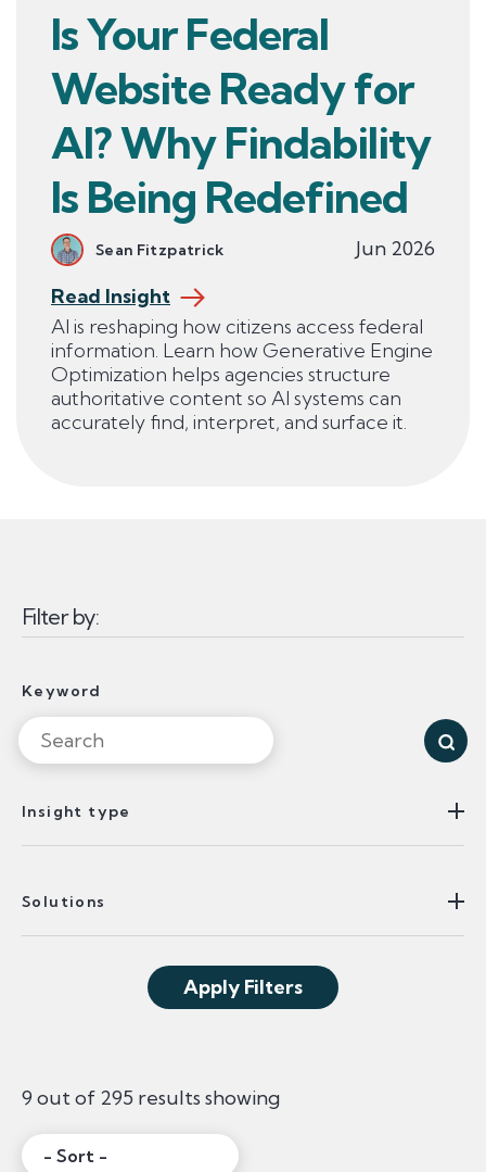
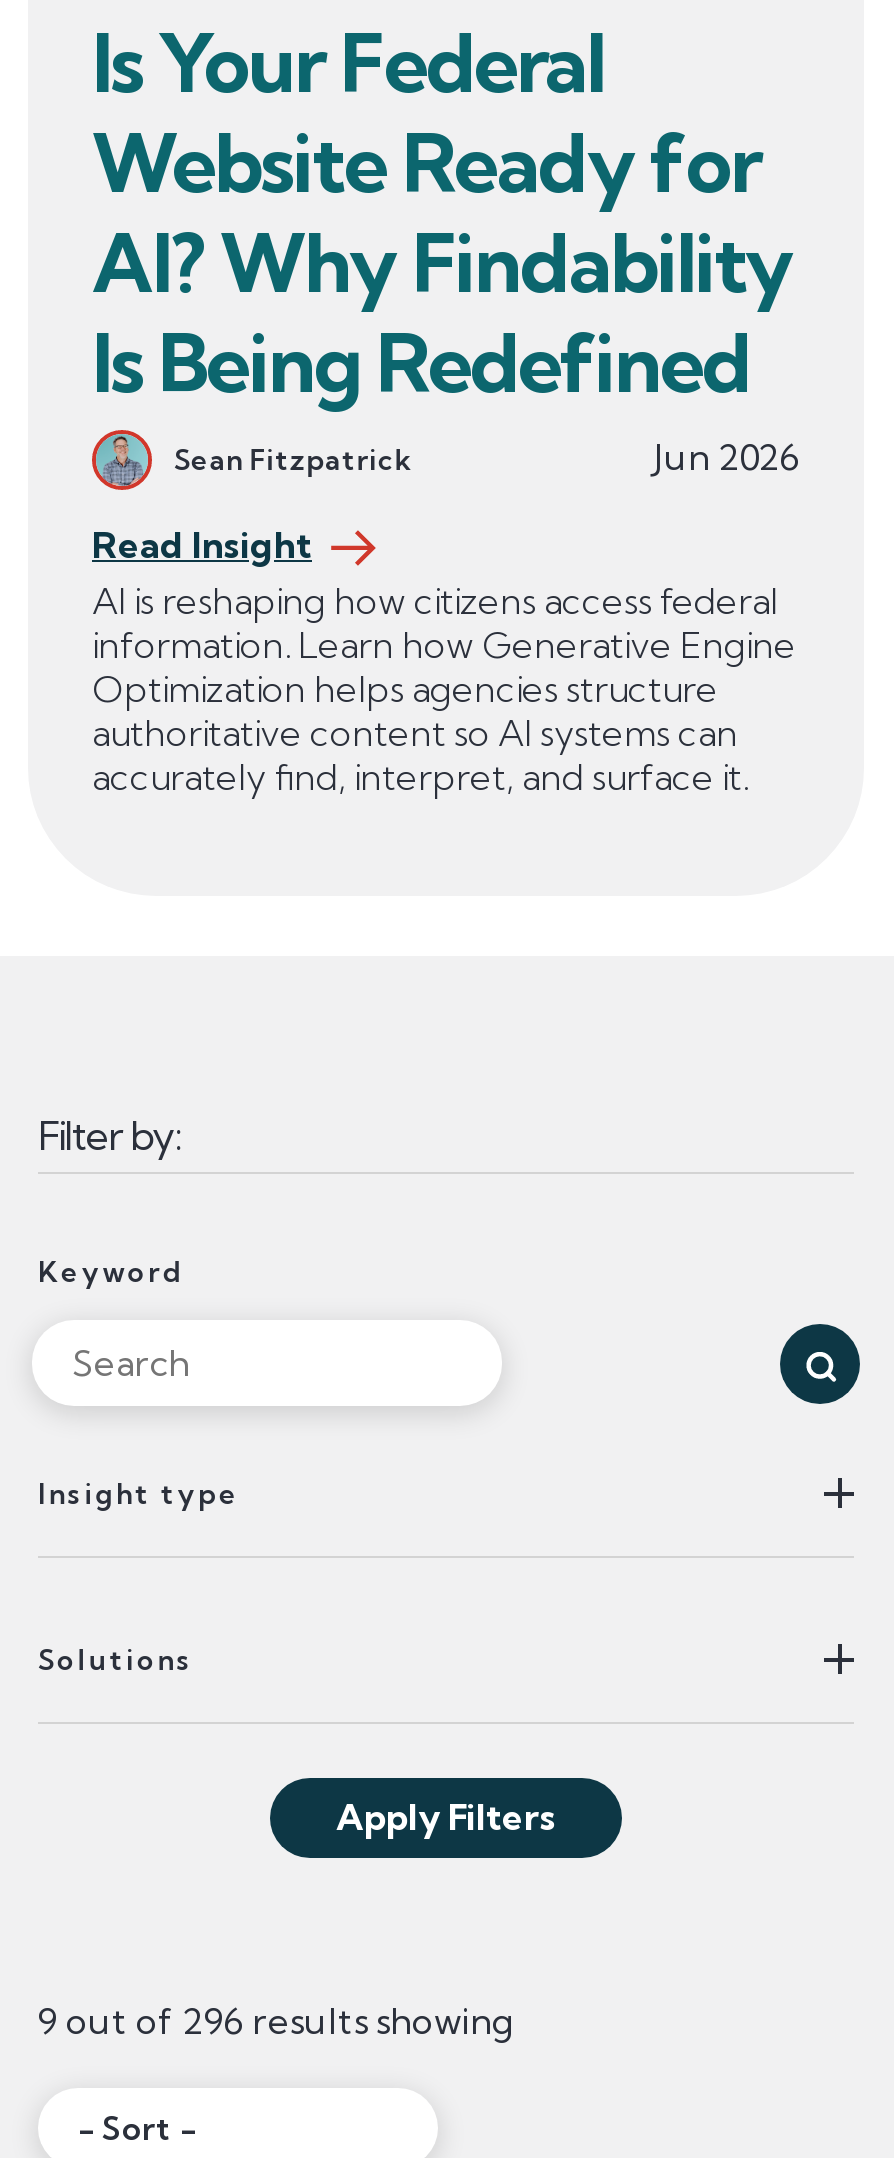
[22,1085,280,1110] 9 out of 295 results showing -> [38,1998,514,2044] 9 out of 296 results showing

